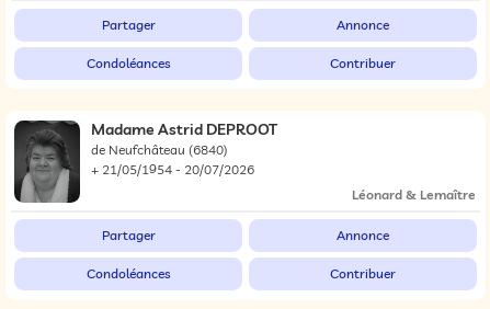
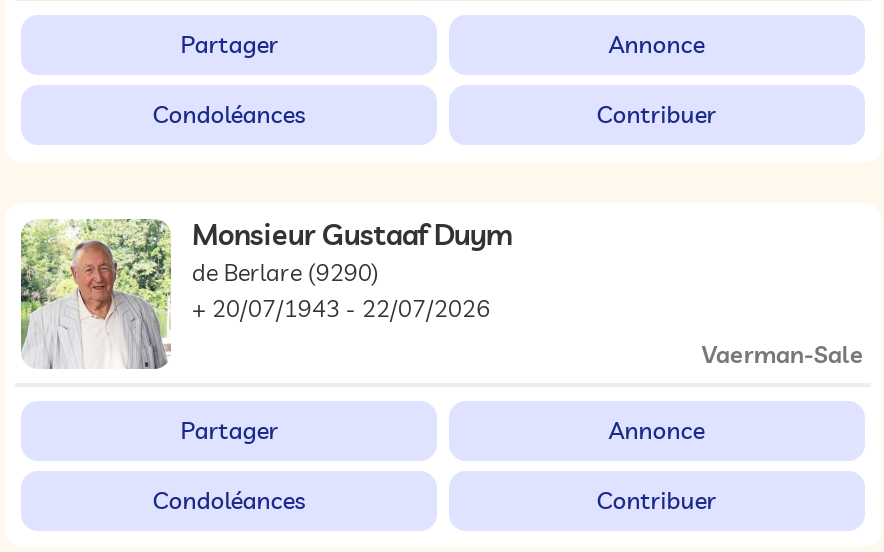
[13,119,278,204] [image] | Madame Astrid DEPROOT | de Neufchâteau (6840) | + 21/05/1954 - 20/07/2026 -> [19,218,512,372] [image] | Monsieur Gustaaf Duym | de Berlare (9290) | + 20/07/1943 - 22/07/2026
[352,186,476,202] Léonard & Lemaître -> [702,340,864,370] Vaerman-Sale

